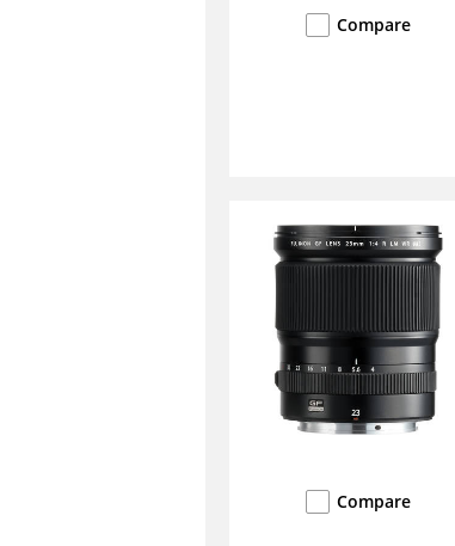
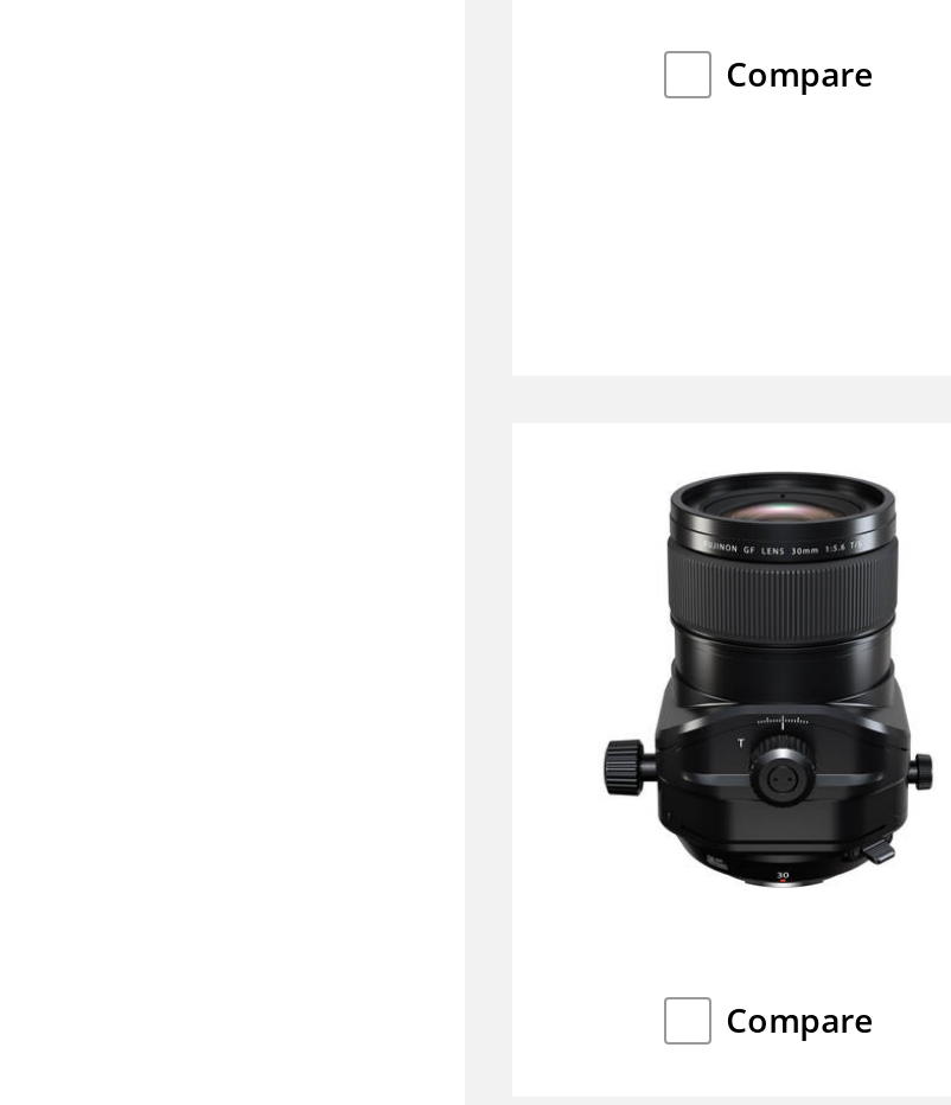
[272,223,444,435] [image] -> [600,471,937,888] [image]

